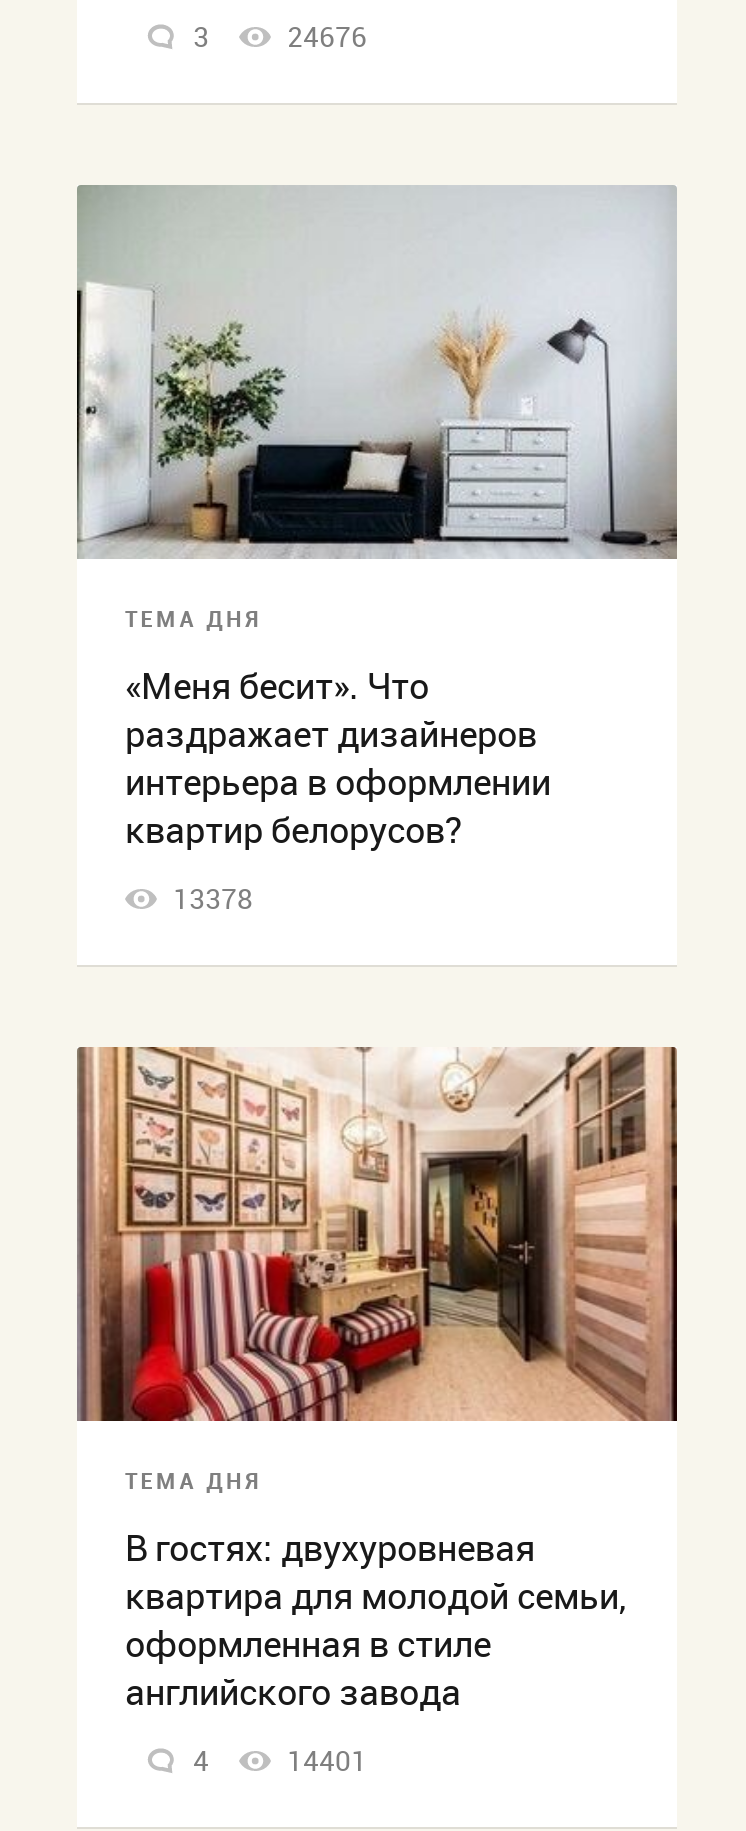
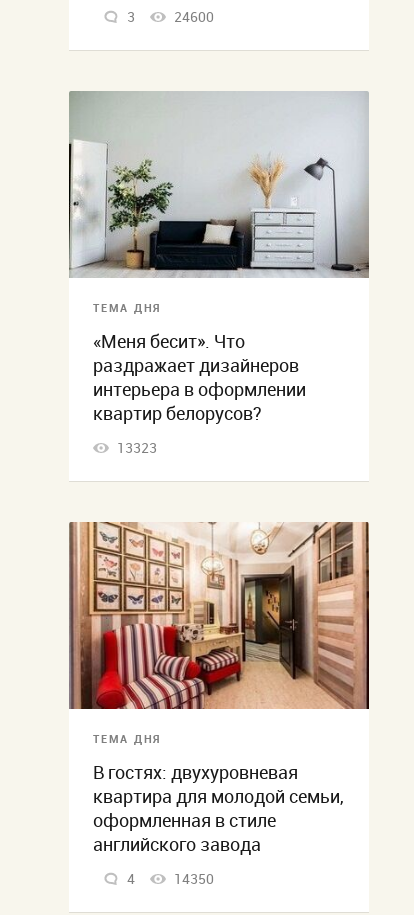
[287,21,367,53] 24676 -> [174,9,214,25] 24600
[173,883,253,915] 13378 -> [117,440,157,456] 13323
[287,1745,367,1777] 14401 -> [174,871,214,887] 14350

